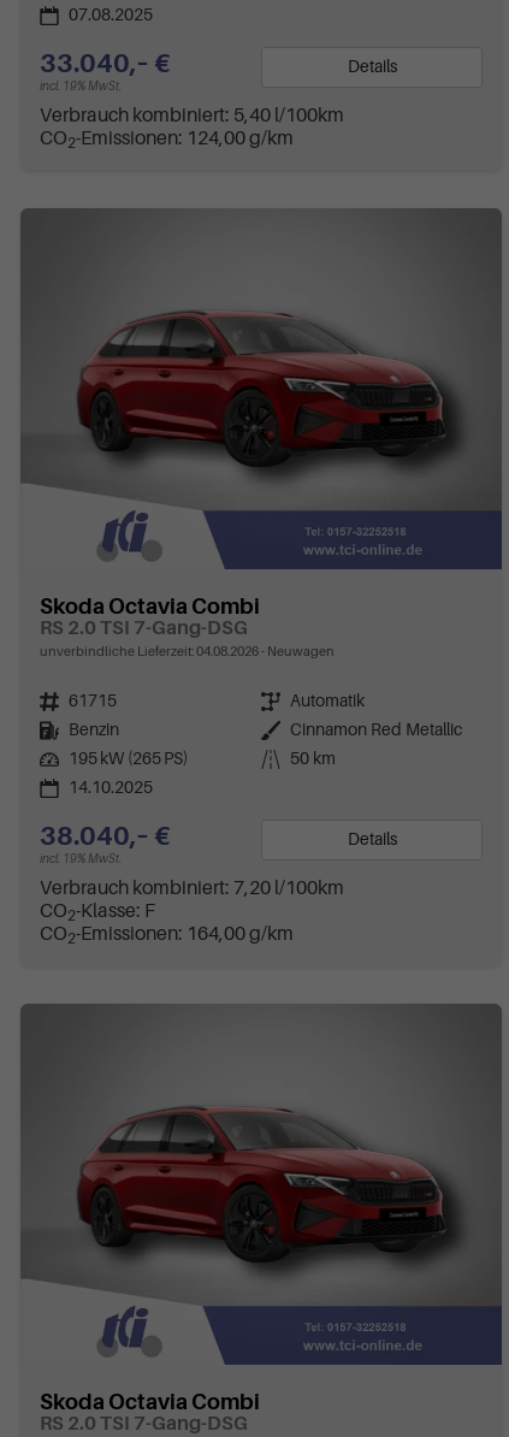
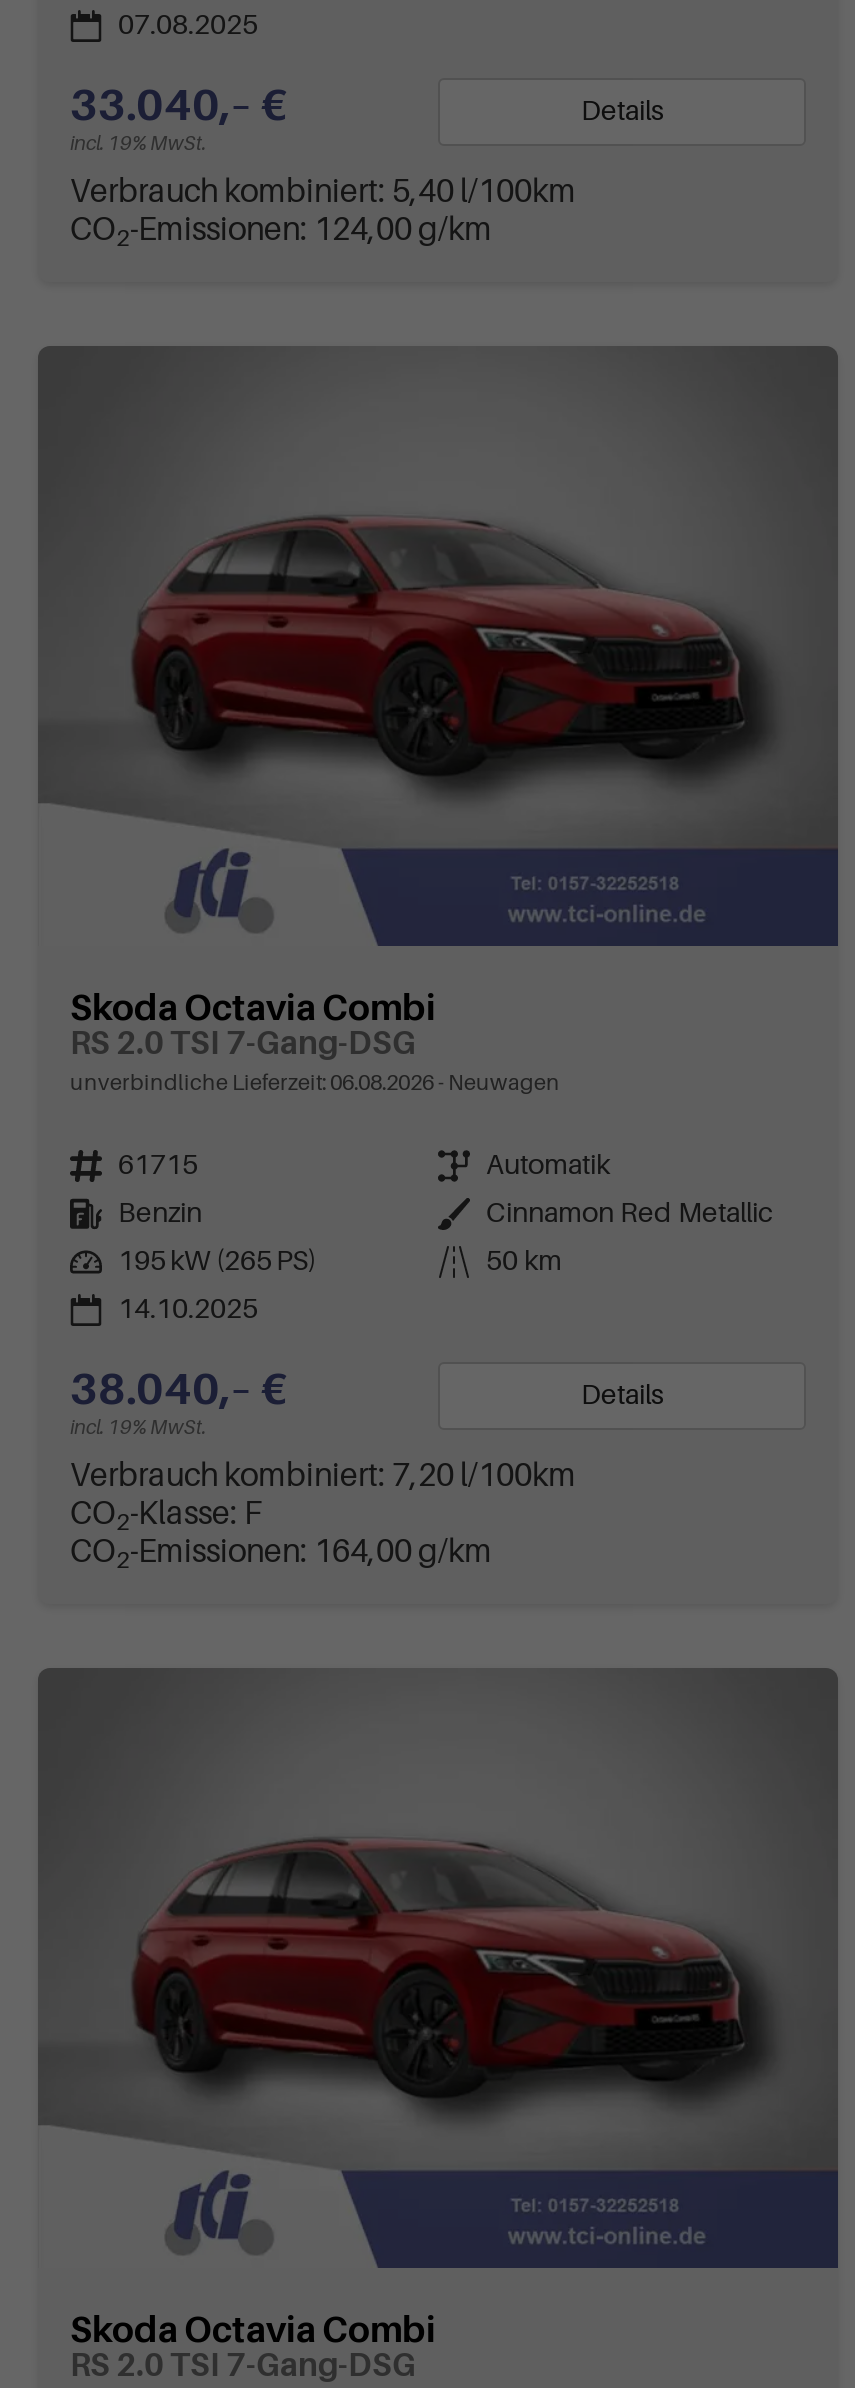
[40,644,335,659] unverbindliche Lieferzeit: 04.08.2026 Neuwagen -> [70,1070,560,1096] unverbindliche Lieferzeit: 06.08.2026 Neuwagen

